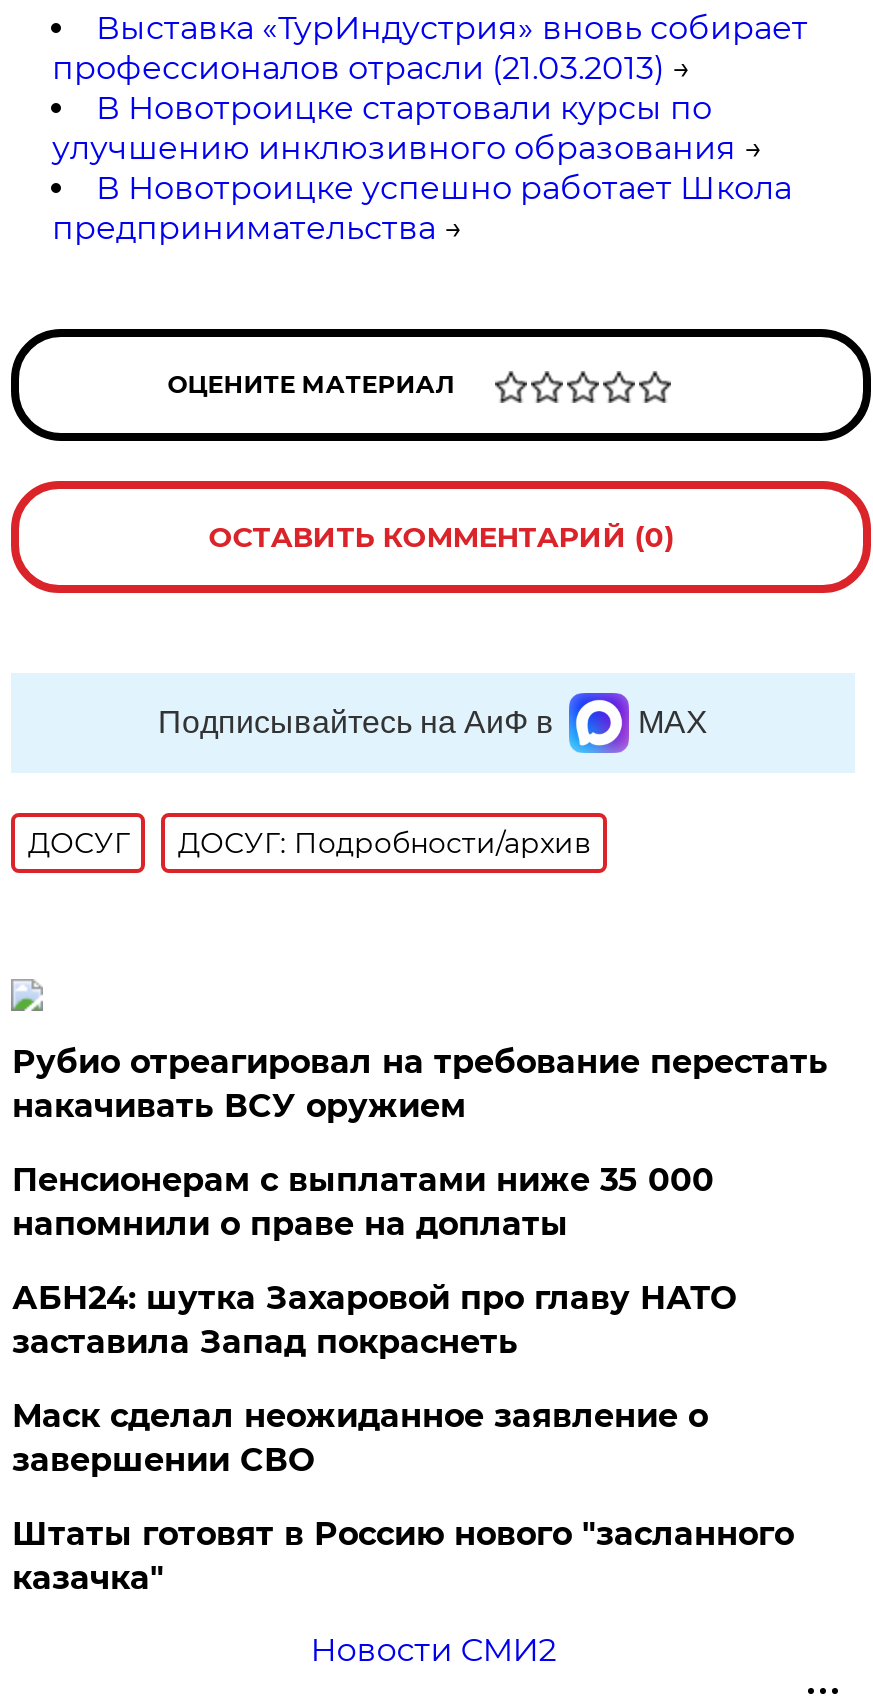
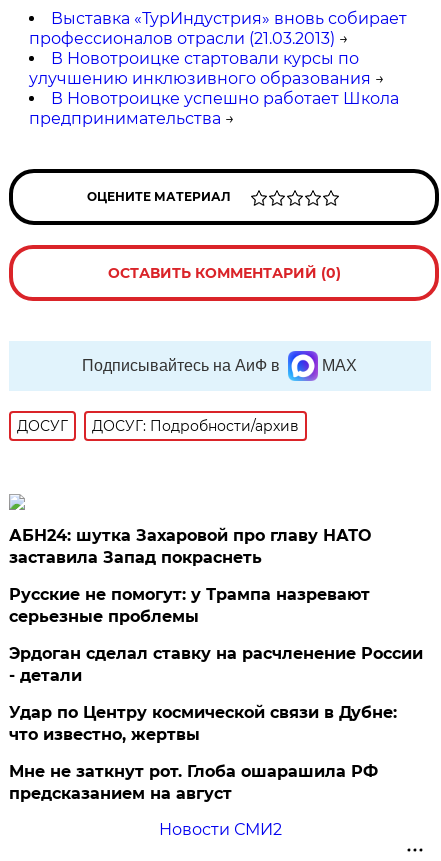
[12,1043,828,1243] Рубио отреагировал на требование перестать | накачивать ВСУ оружием | Пенсионерам с выплатами ниже 35 000 | напомнили о праве на доплаты -> none
moved [12,1279,736,1361] -> [9,526,371,567]: АБН24: шутка Захаровой про главу НАТО | заставила Запад покраснеть
[12,1397,794,1597] Маск сделал неожиданное заявление о | завершении СВО | Штаты готовят в Россию нового "засланного | казачка" -> [9,585,423,803] Русские не помогут: у Трампа назревают | серьезные проблемы | Эрдоган сделал ставку на расчленение России | - детали | Удар по Центру космической связи в Дубне: | что известно, жертвы | Мне не заткнут рот. Глоба ошарашила РФ | предсказанием на август

